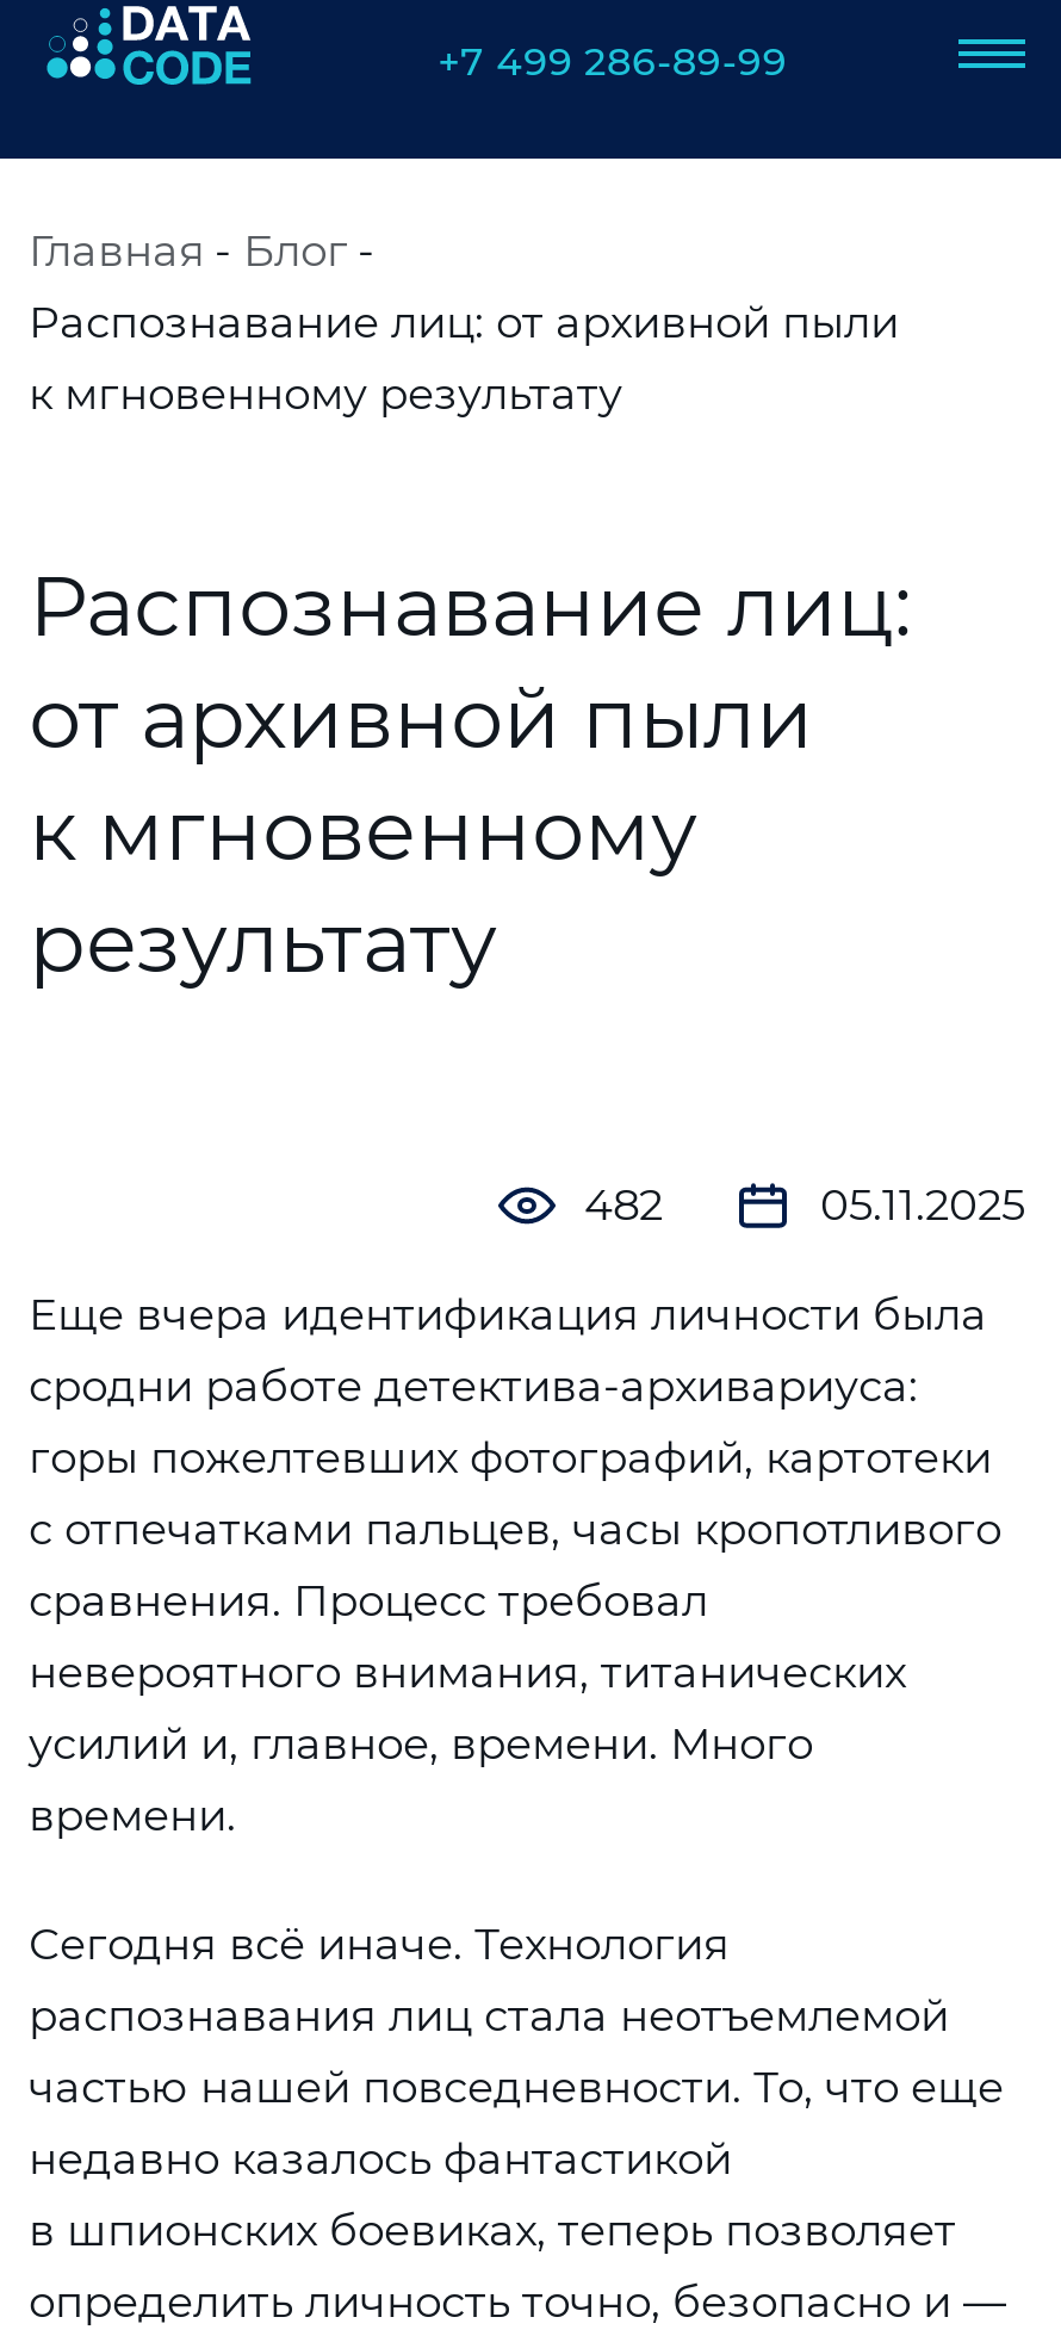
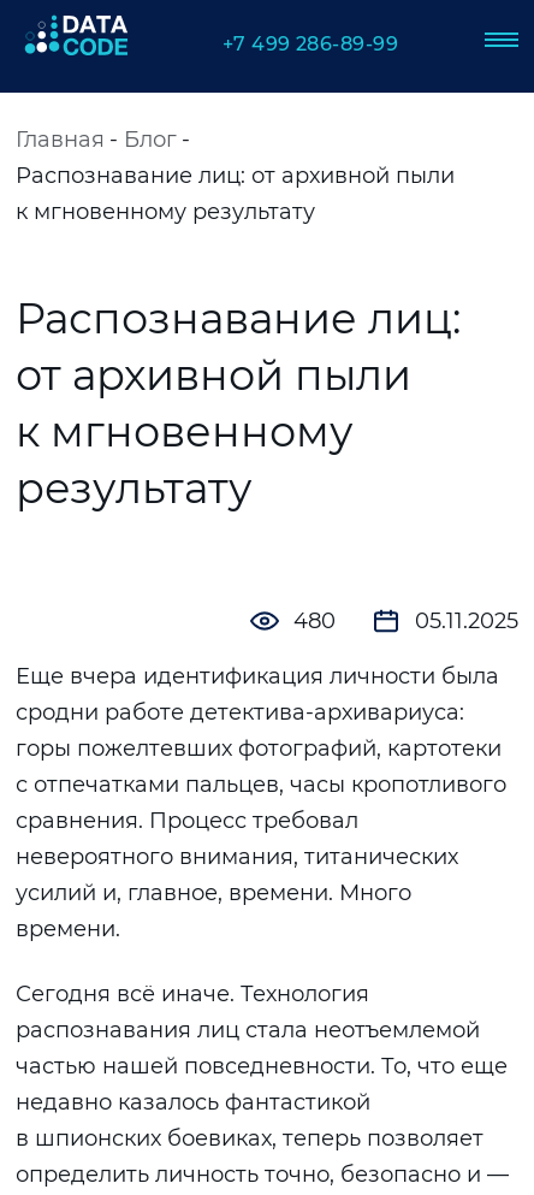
[584,1179,663,1232] 482 -> [293,608,336,634] 480

